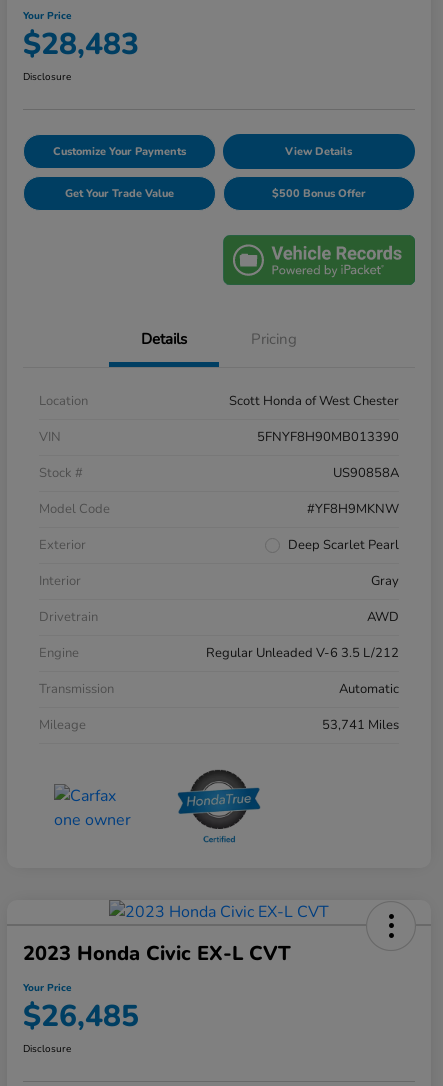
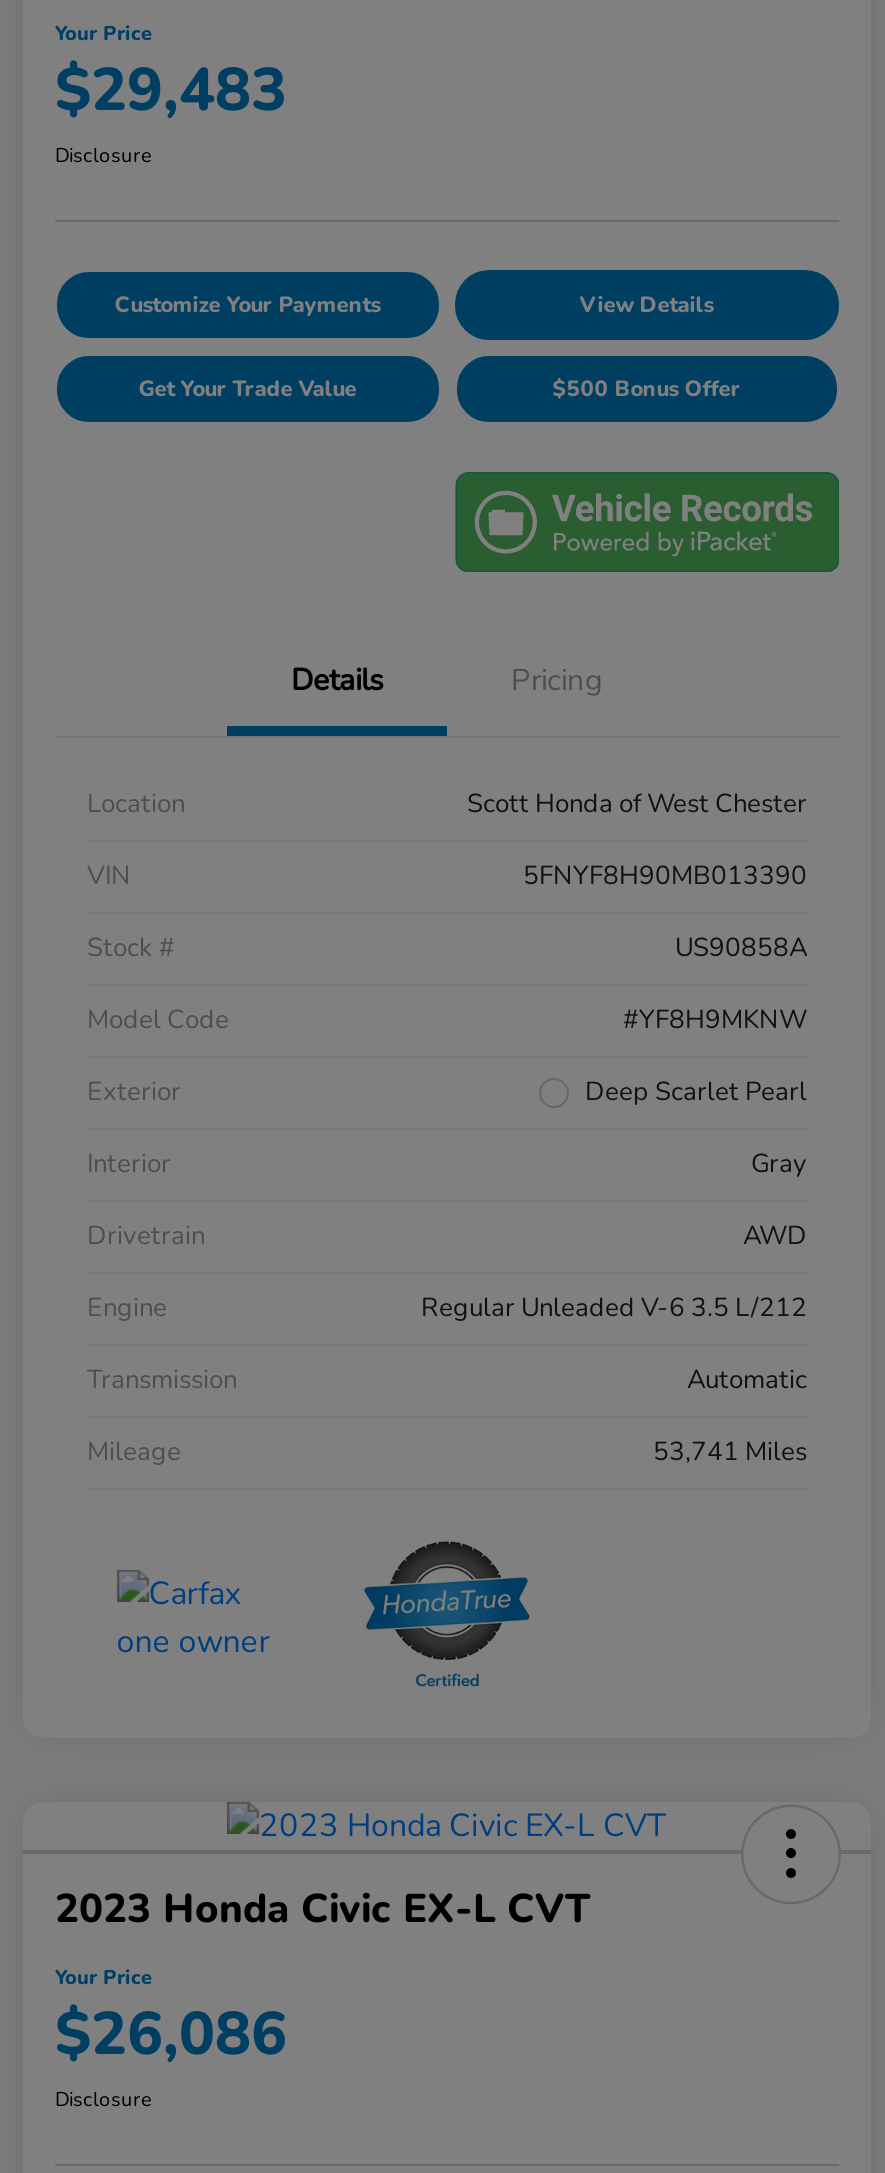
[23,24,139,65] $28,483 -> [55,50,287,132] $29,483
[23,996,139,1037] $26,485 -> [55,1994,287,2076] $26,086

